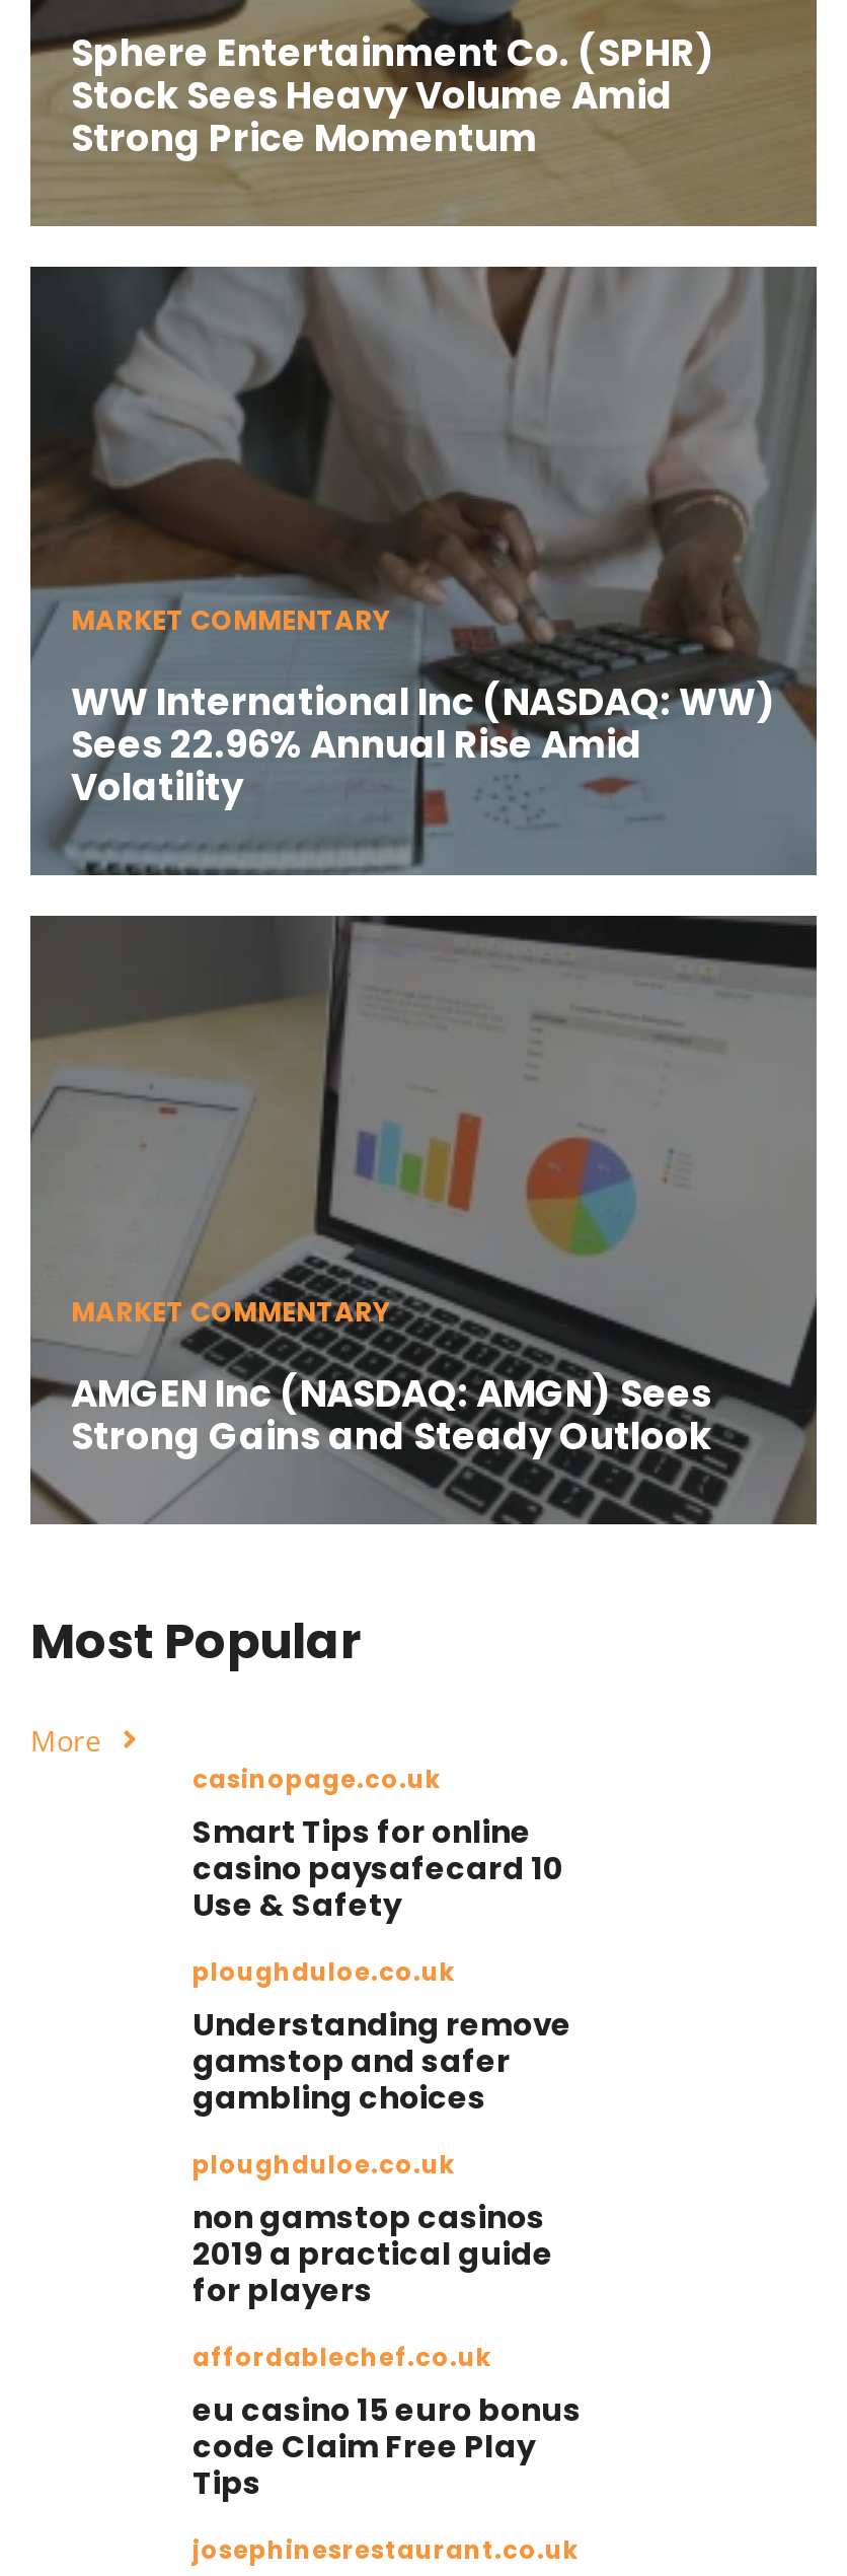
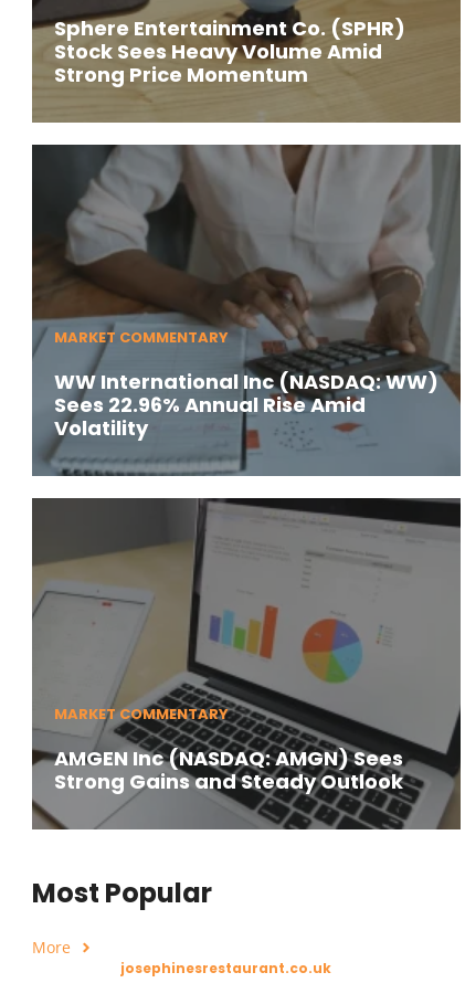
[192,1761,582,2503] casinopage.co.uk | Smart Tips for online | casino paysafecard 10 | Use & Safety | ploughduloe.co.uk | Understanding remove | gamstop and safer | gambling choices | ploughduloe.co.uk | non gamstop casinos | 2019 a practical guide | for players | affordablechef.co.uk | eu casino 15 euro bonus | code Claim Free Play | Tips -> none

